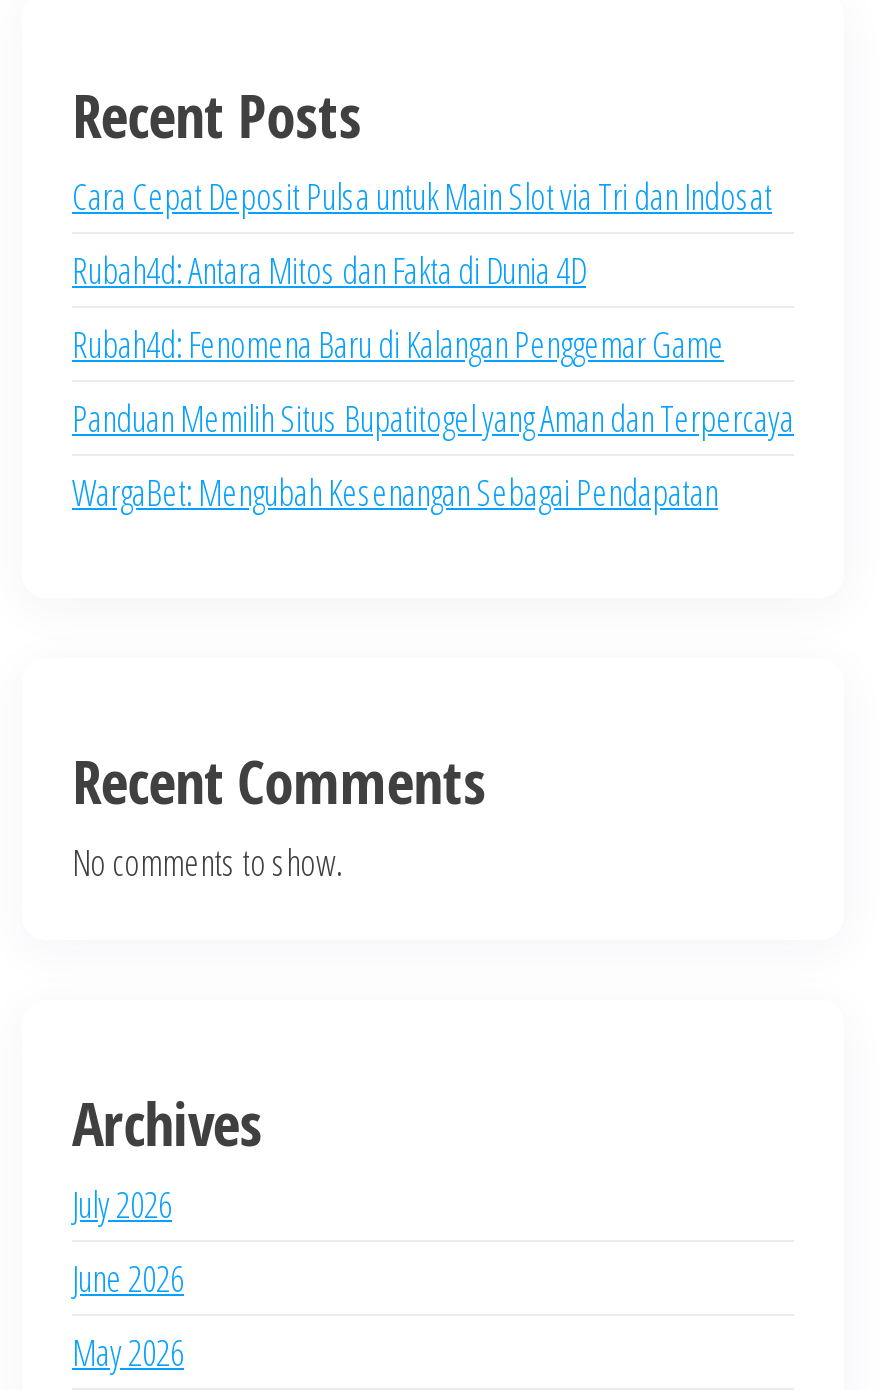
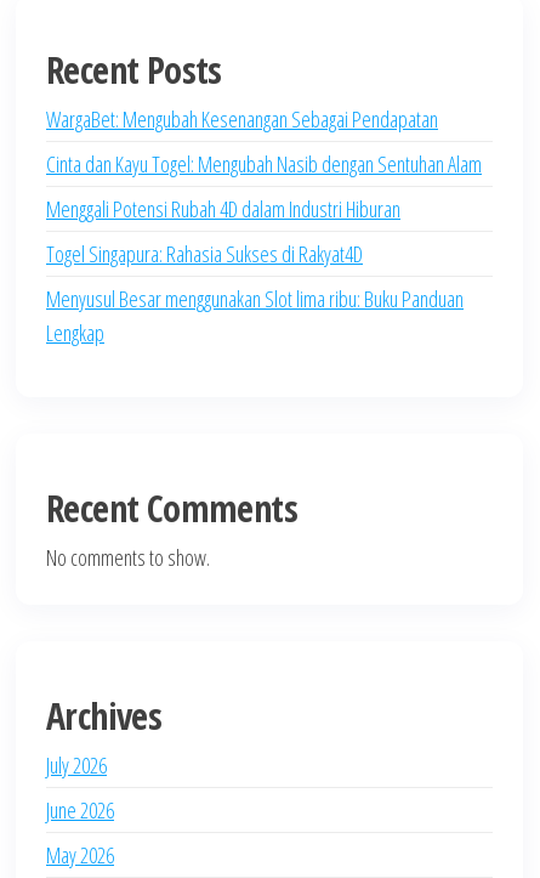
[72,172,794,442] Cara Cepat Deposit Pulsa untuk Main Slot via Tri dan Indosat | Rubah4d: Antara Mitos dan Fakta di Dunia 4D | Rubah4d: Fenomena Baru di Kalangan Penggemar Game | Panduan Memilih Situs Bupatitogel yang Aman dan Terpercaya -> none
moved [72,468,718,516] -> [46,104,438,134]: WargaBet: Mengubah Kesenangan Sebagai Pendapatan
none -> [46,149,482,347] Cinta dan Kayu Togel: Mengubah Nasib dengan Sentuhan Alam | Menggali Potensi Rubah 4D dalam Industri Hiburan | Togel Singapura: Rahasia Sukses di Rakyat4D | Menyusul Besar menggunakan Slot lima ribu: Buku Panduan | Lengkap

